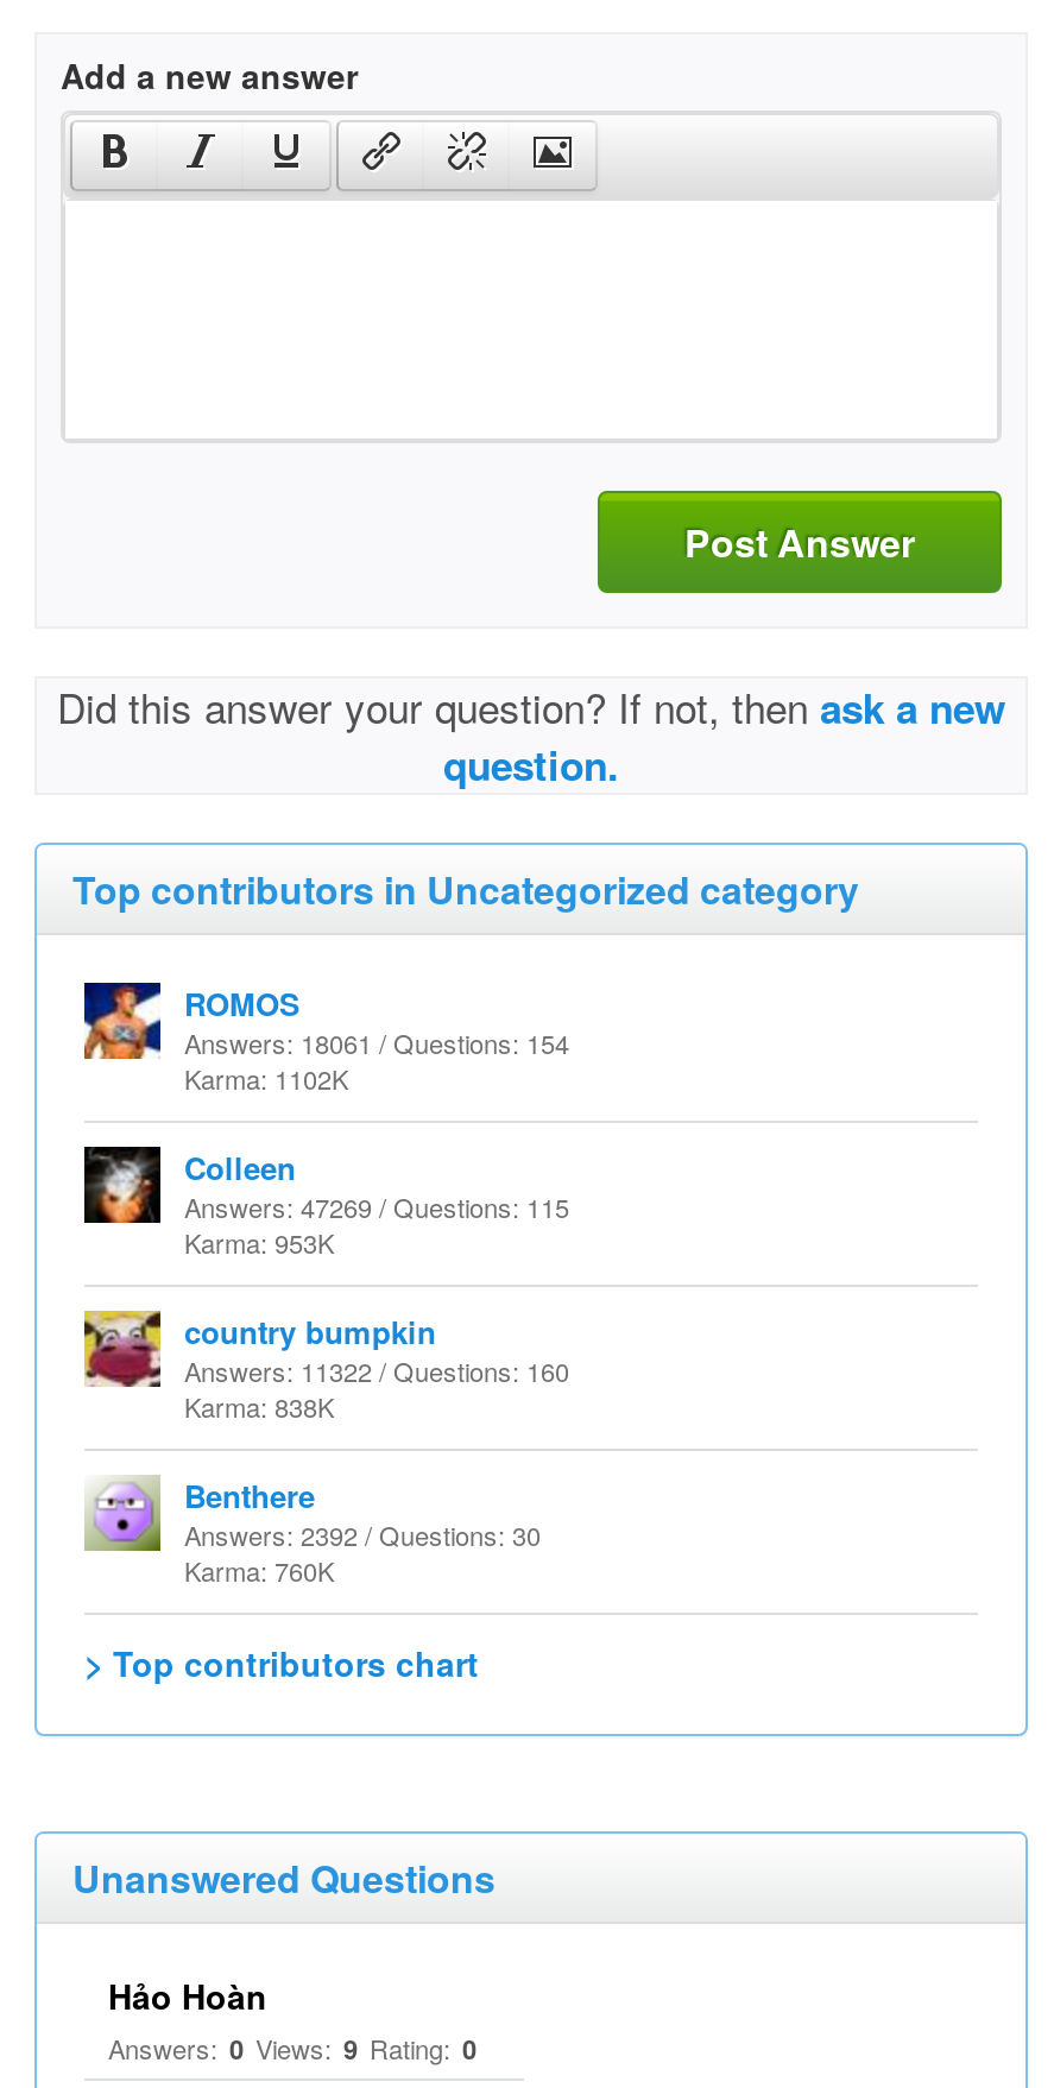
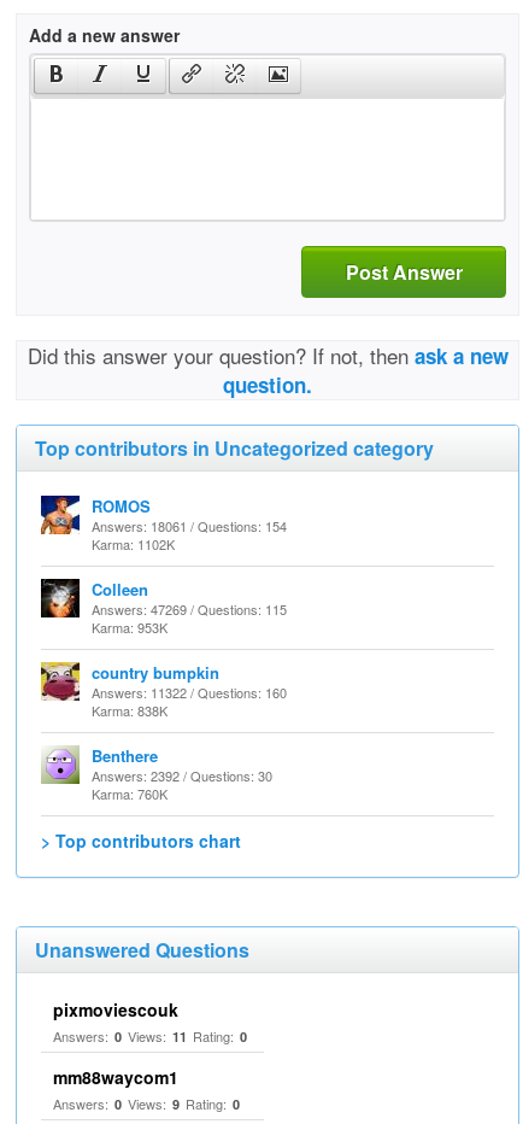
[108,1972,267,2019] Hảo Hoàn -> [53,997,247,1089] pixmoviescouk | Answers: 0 Views: 11 Rating: 0 | mm88waycom1

